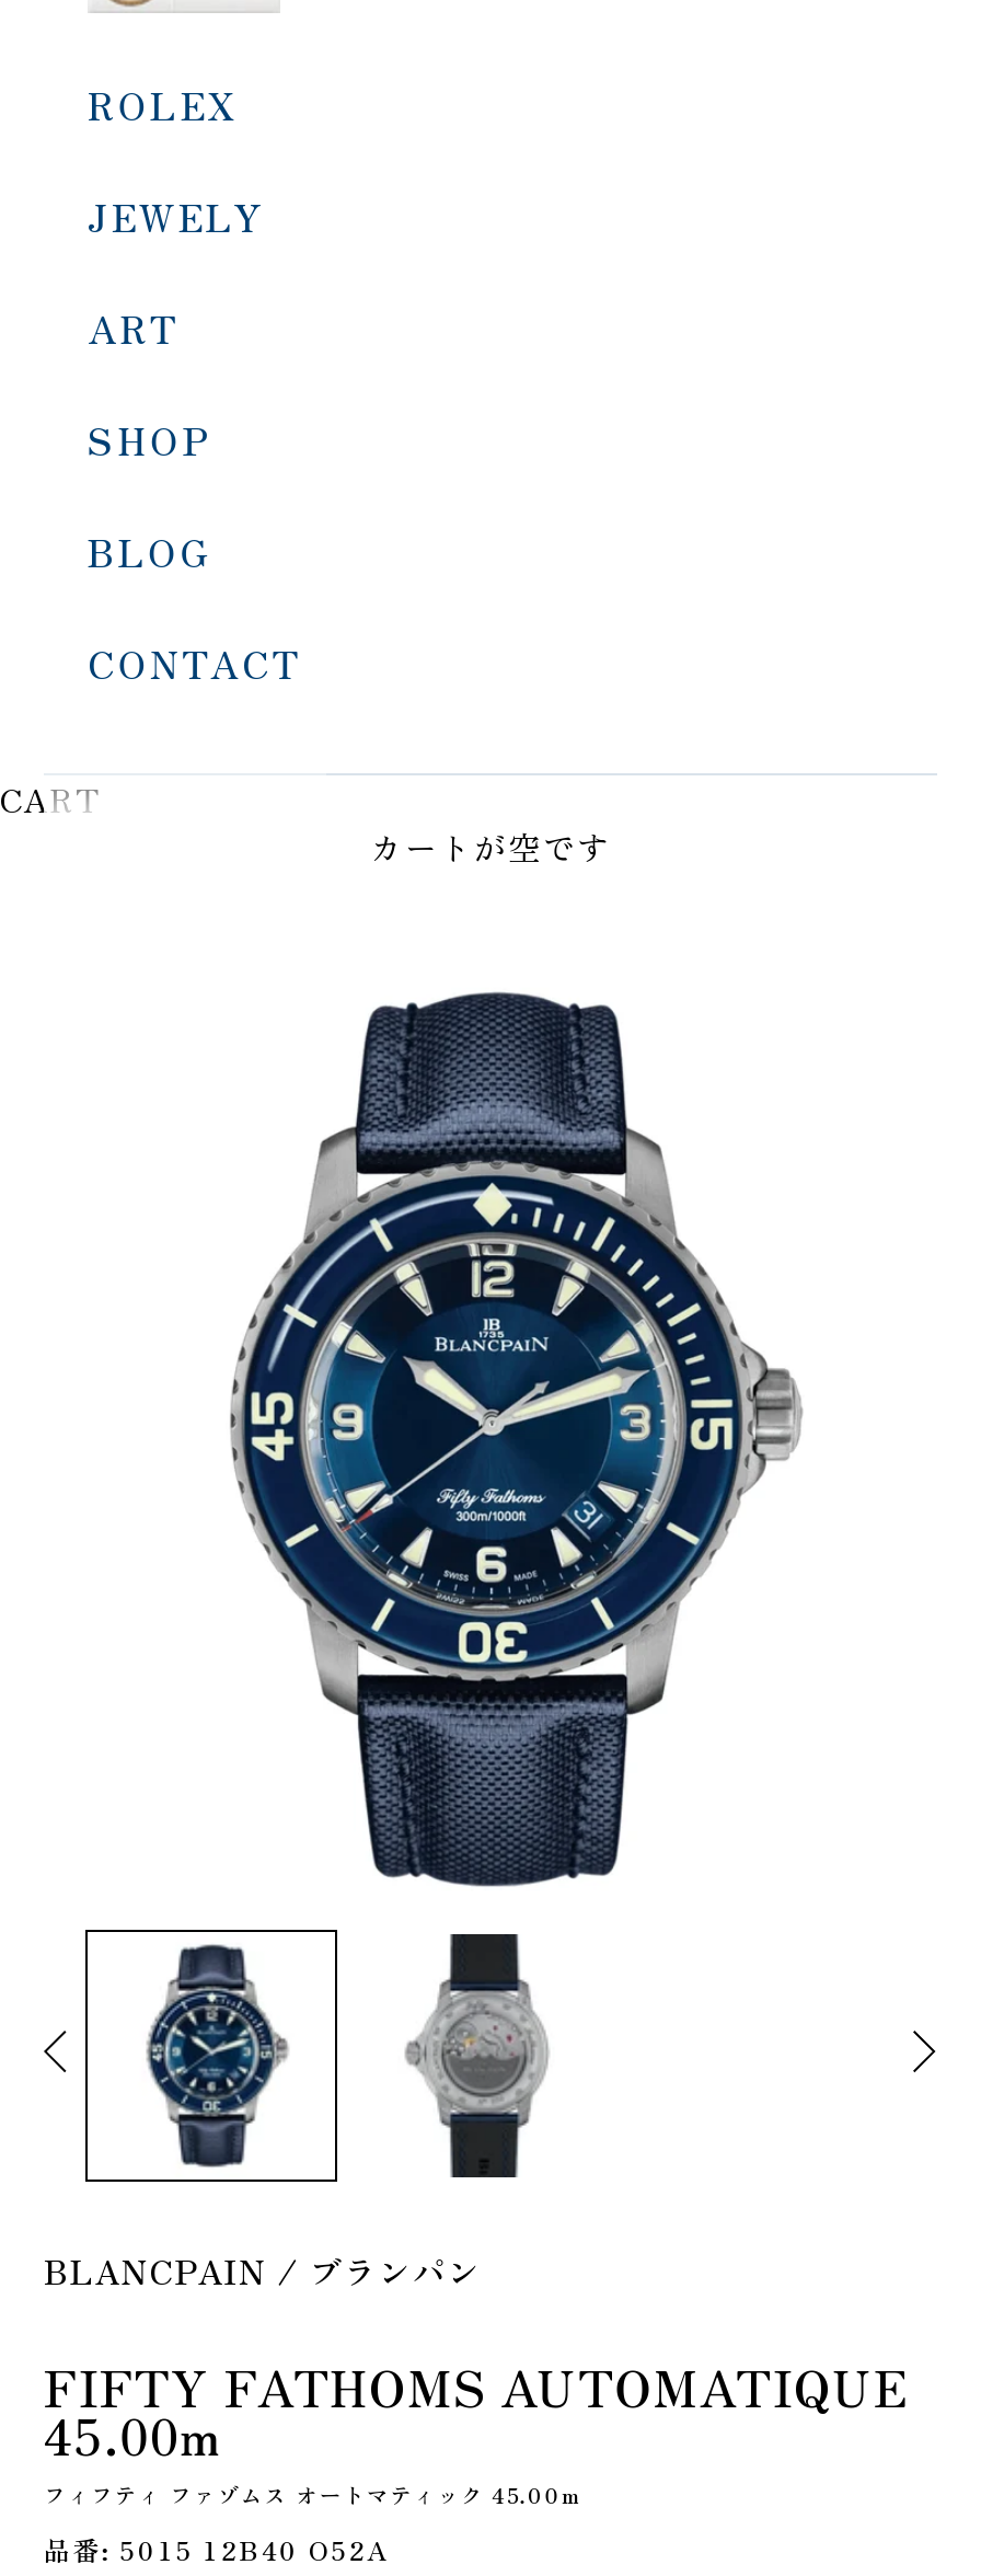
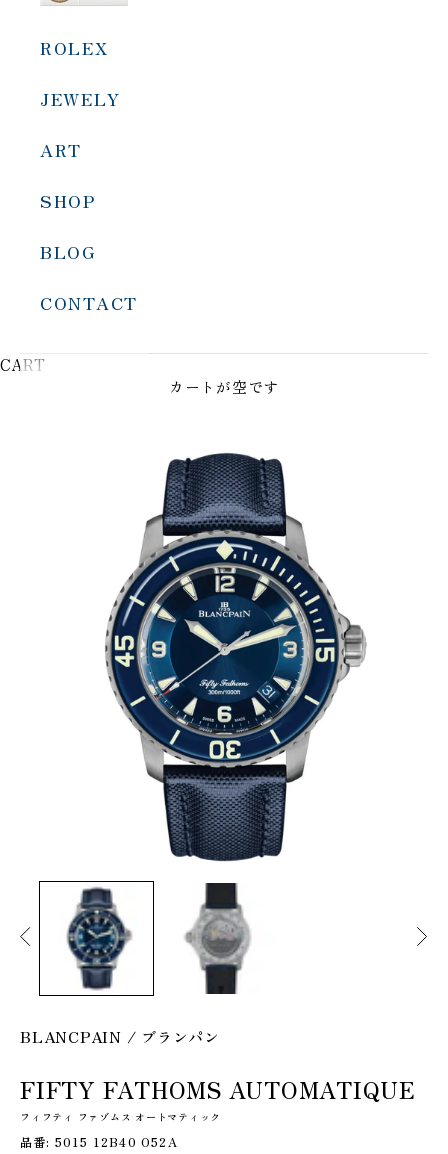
[44,2398,583,2509] 45.00m | フィフティ ファゾムス オートマティック 45.00m -> [20,1109,221,1124] フィフティ ファゾムス オートマティック

